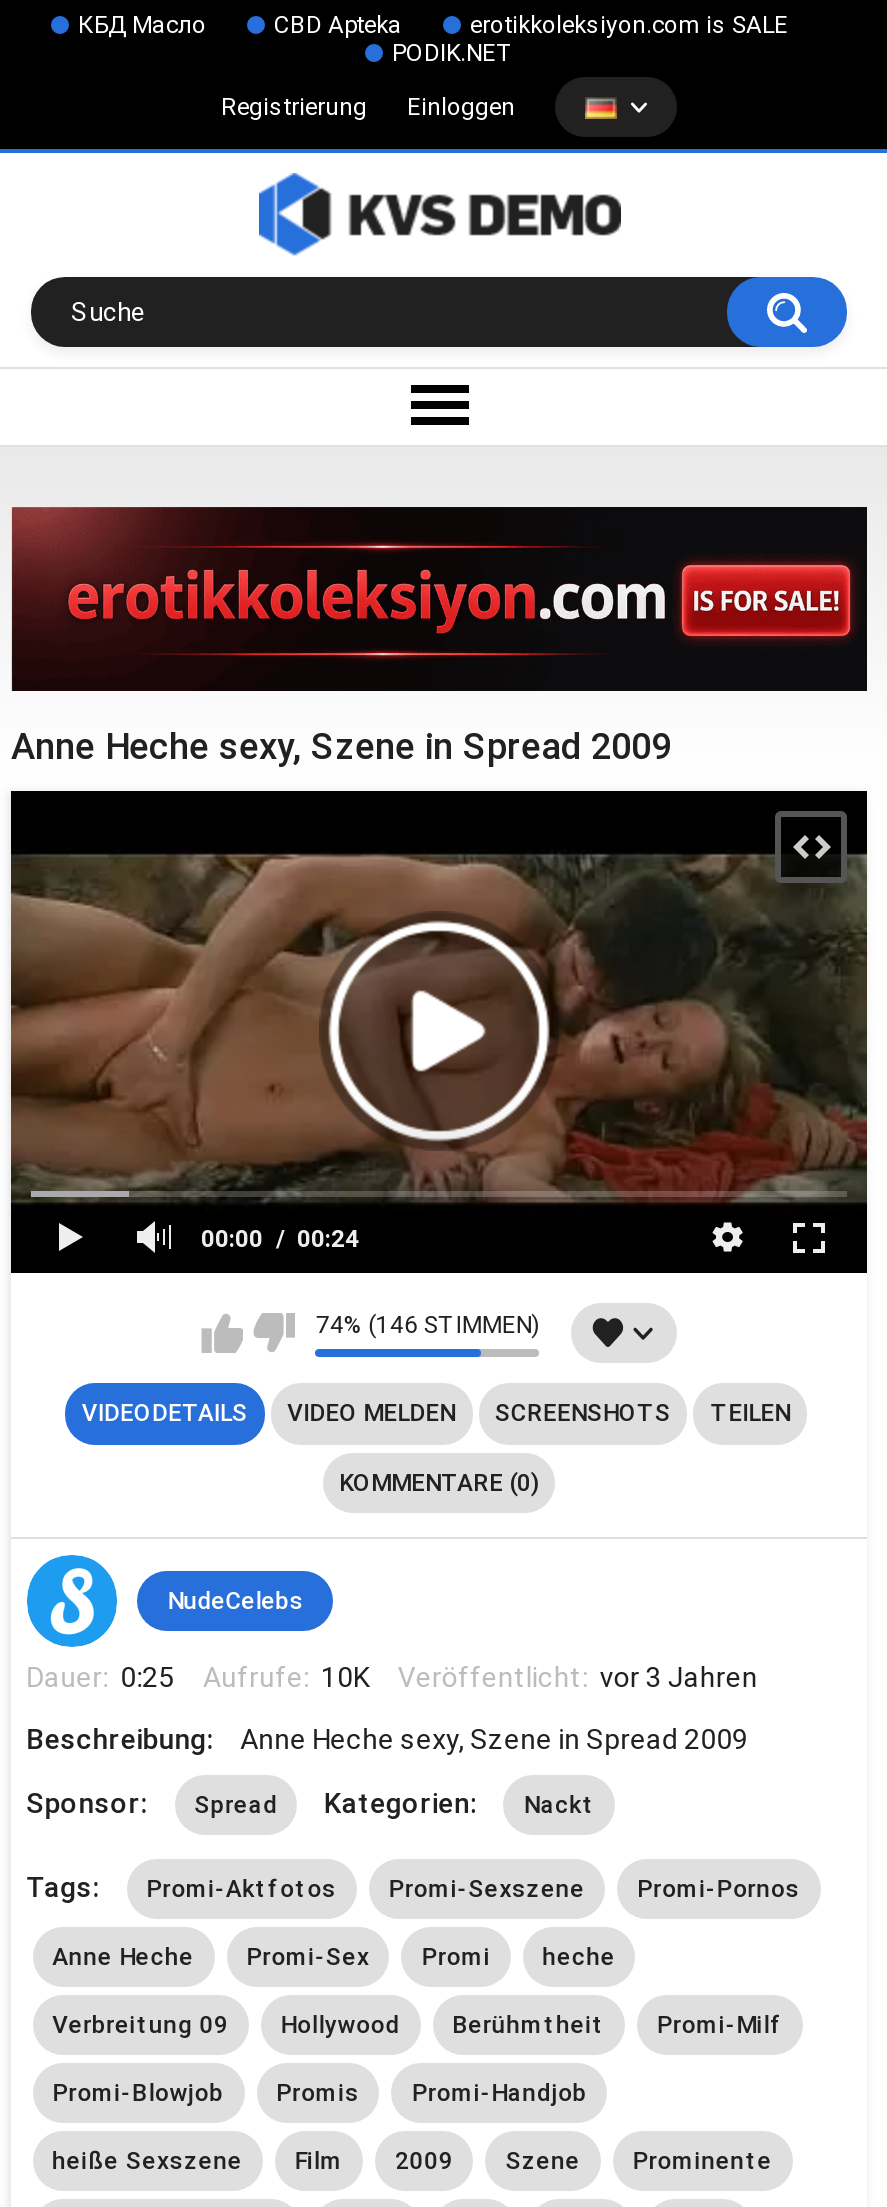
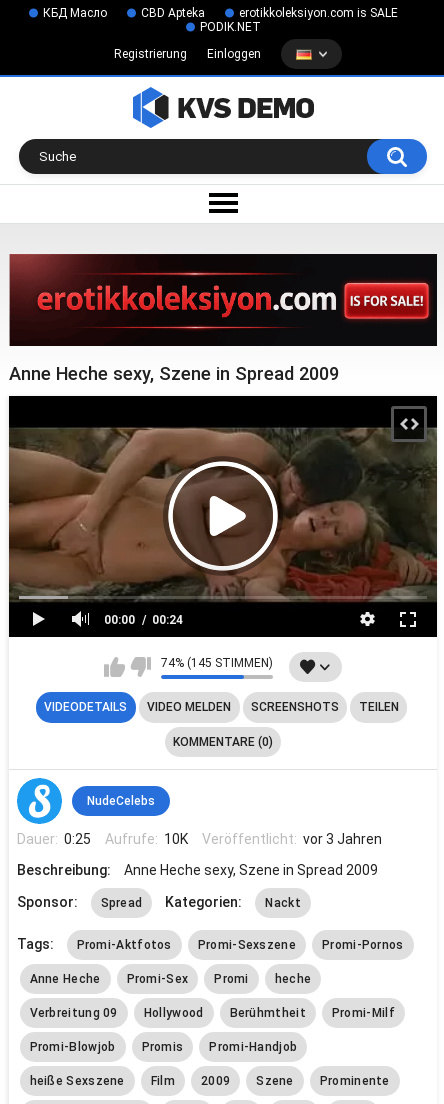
[316,1310,540,1338] 74% (146 STIMMEN) -> [161,656,273,670] 74% (145 STIMMEN)

